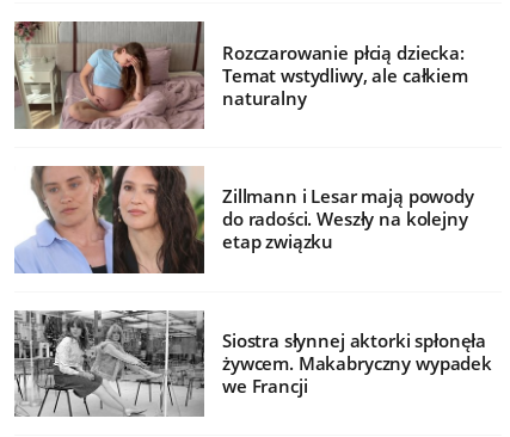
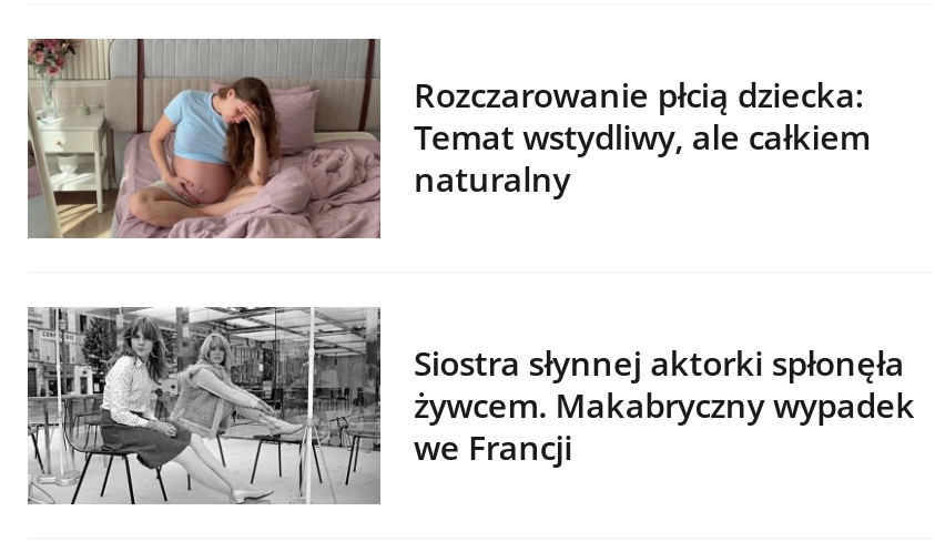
[14,166,474,275] [image] | Zillmann i Lesar mają powody | do radości. Weszły na kolejny | etap związku -> none

